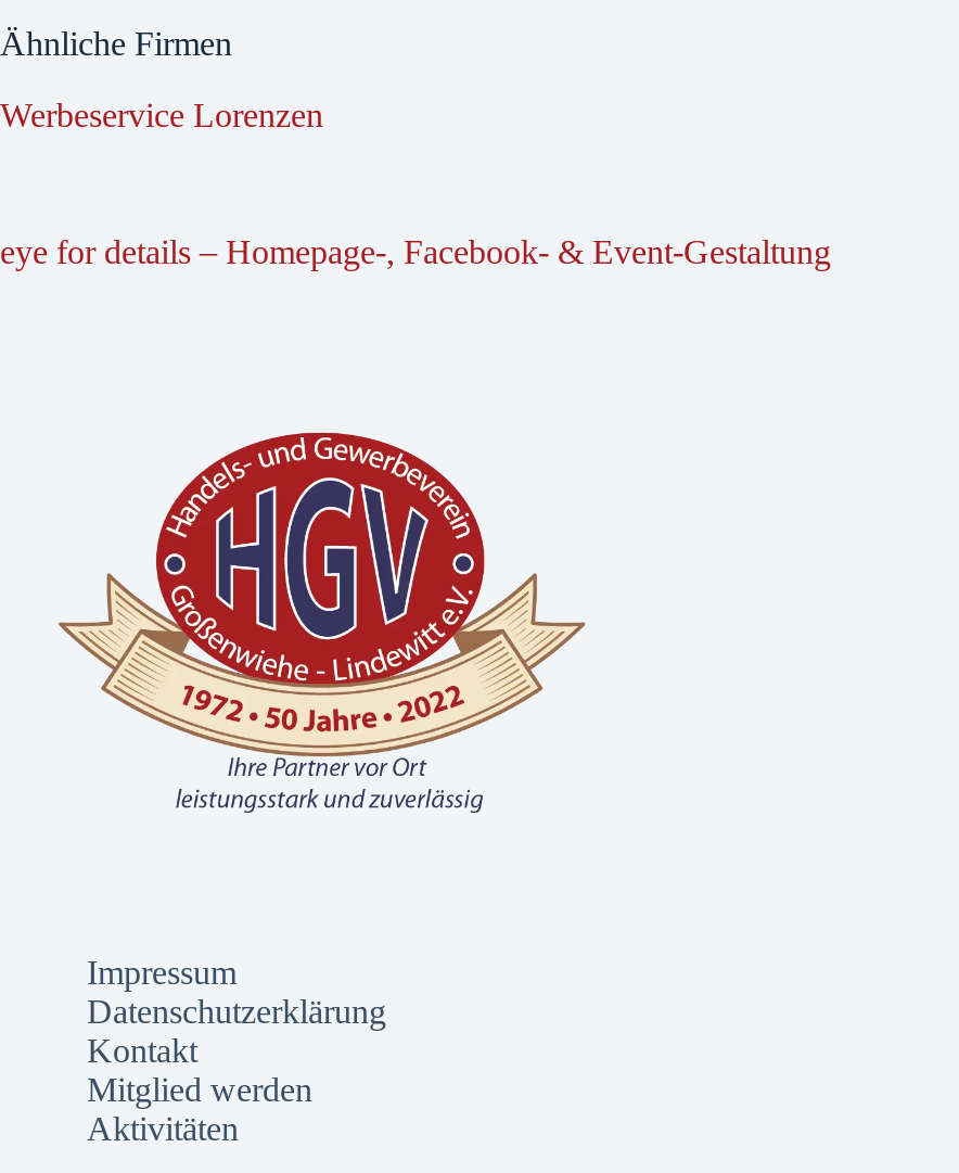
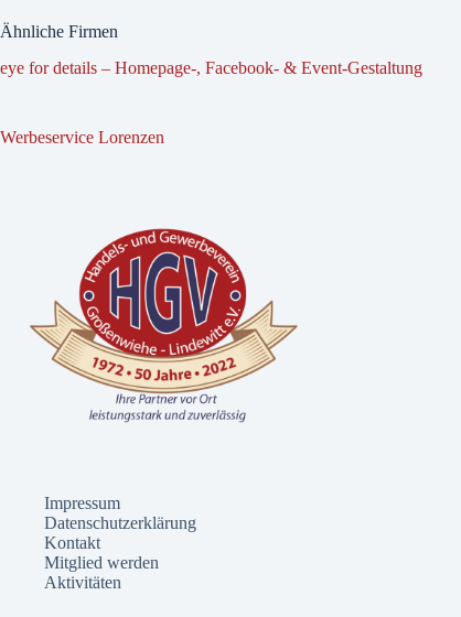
moved [0,96,323,133] -> [0,127,164,146]: Werbeservice Lorenzen
moved [0,232,831,269] -> [0,58,422,77]: eye for details – Homepage-, Facebook- & Event-Gestaltung

